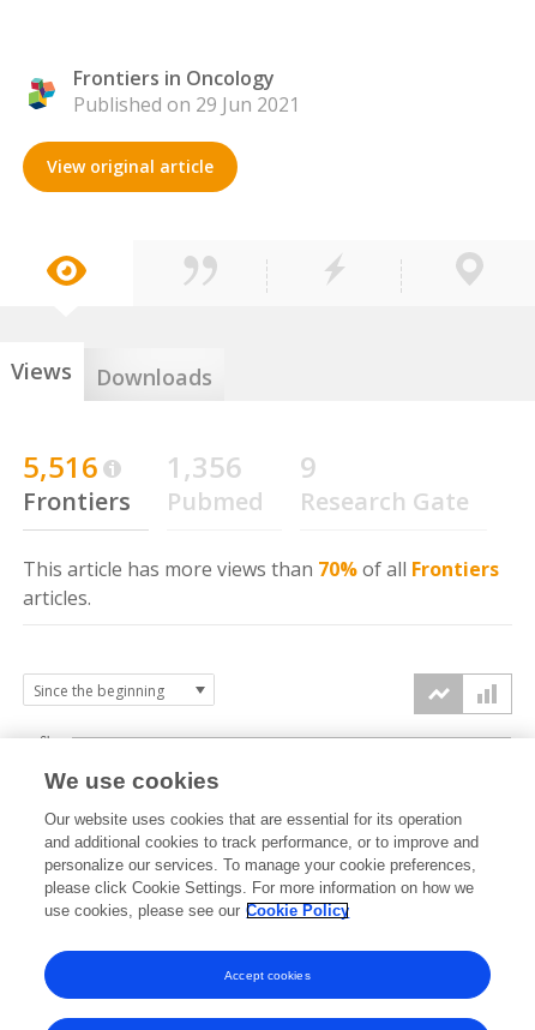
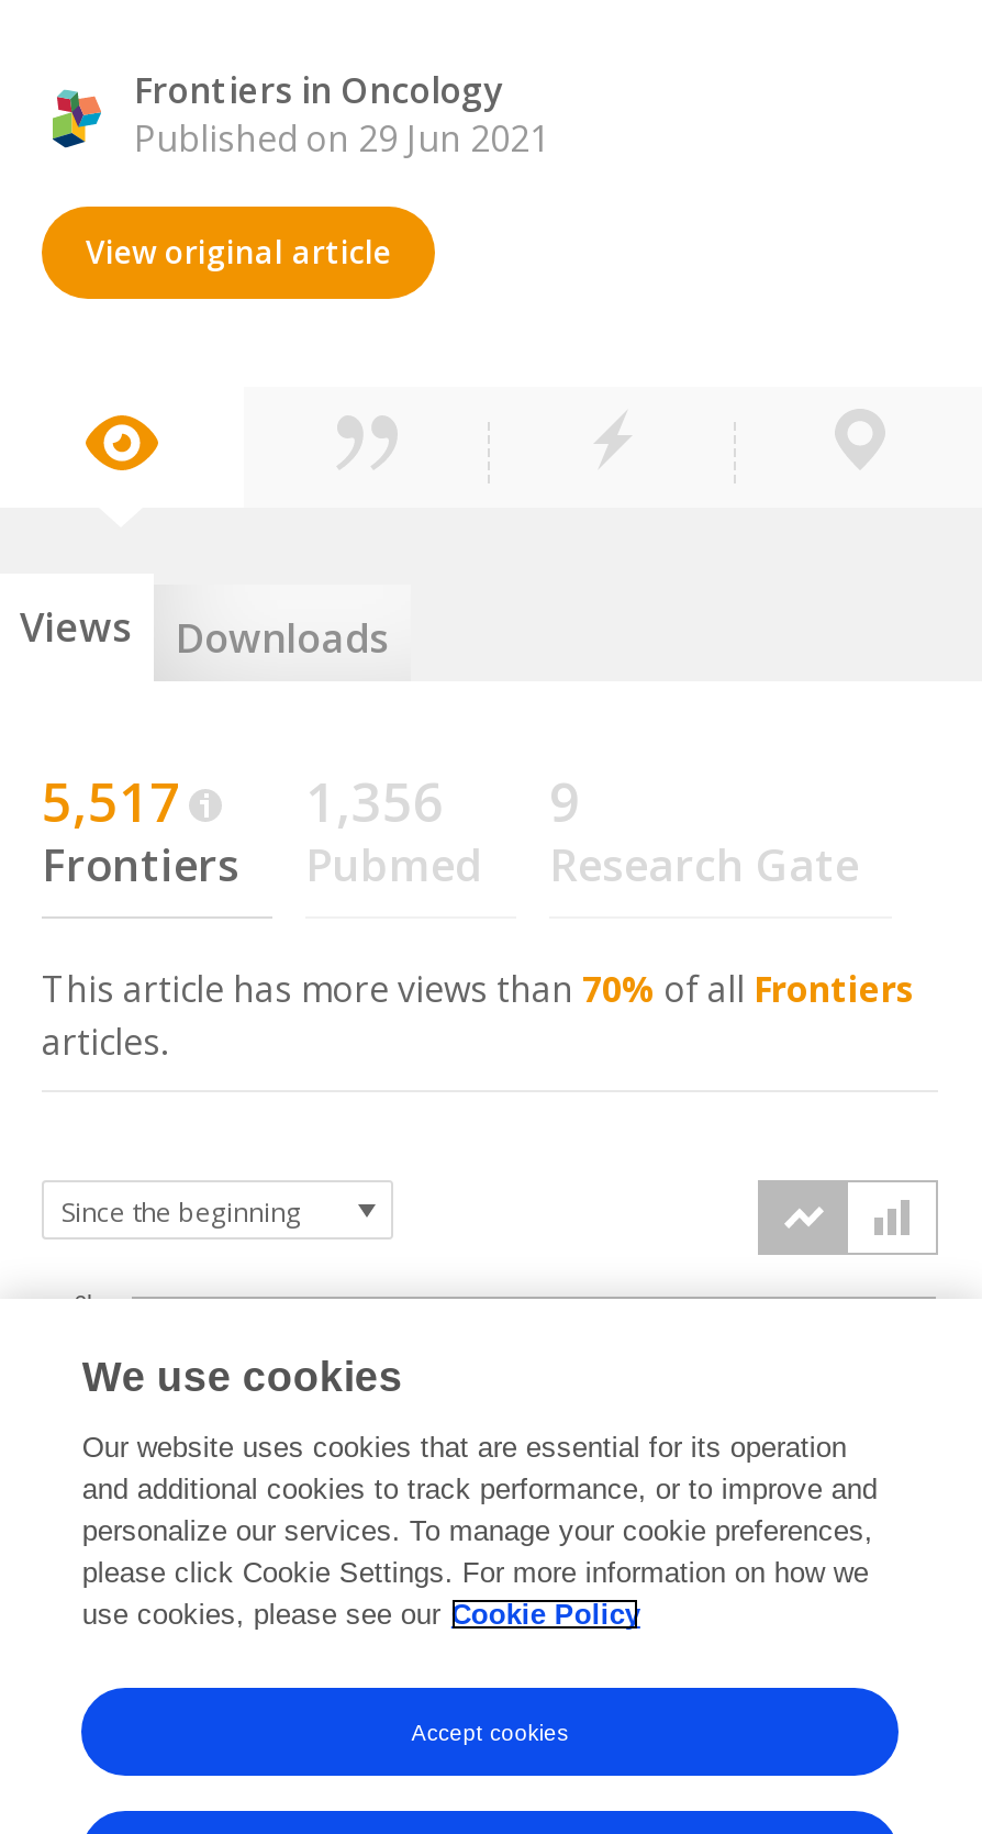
[23,447,98,486] 5,516 -> [42,765,180,837] 5,517

